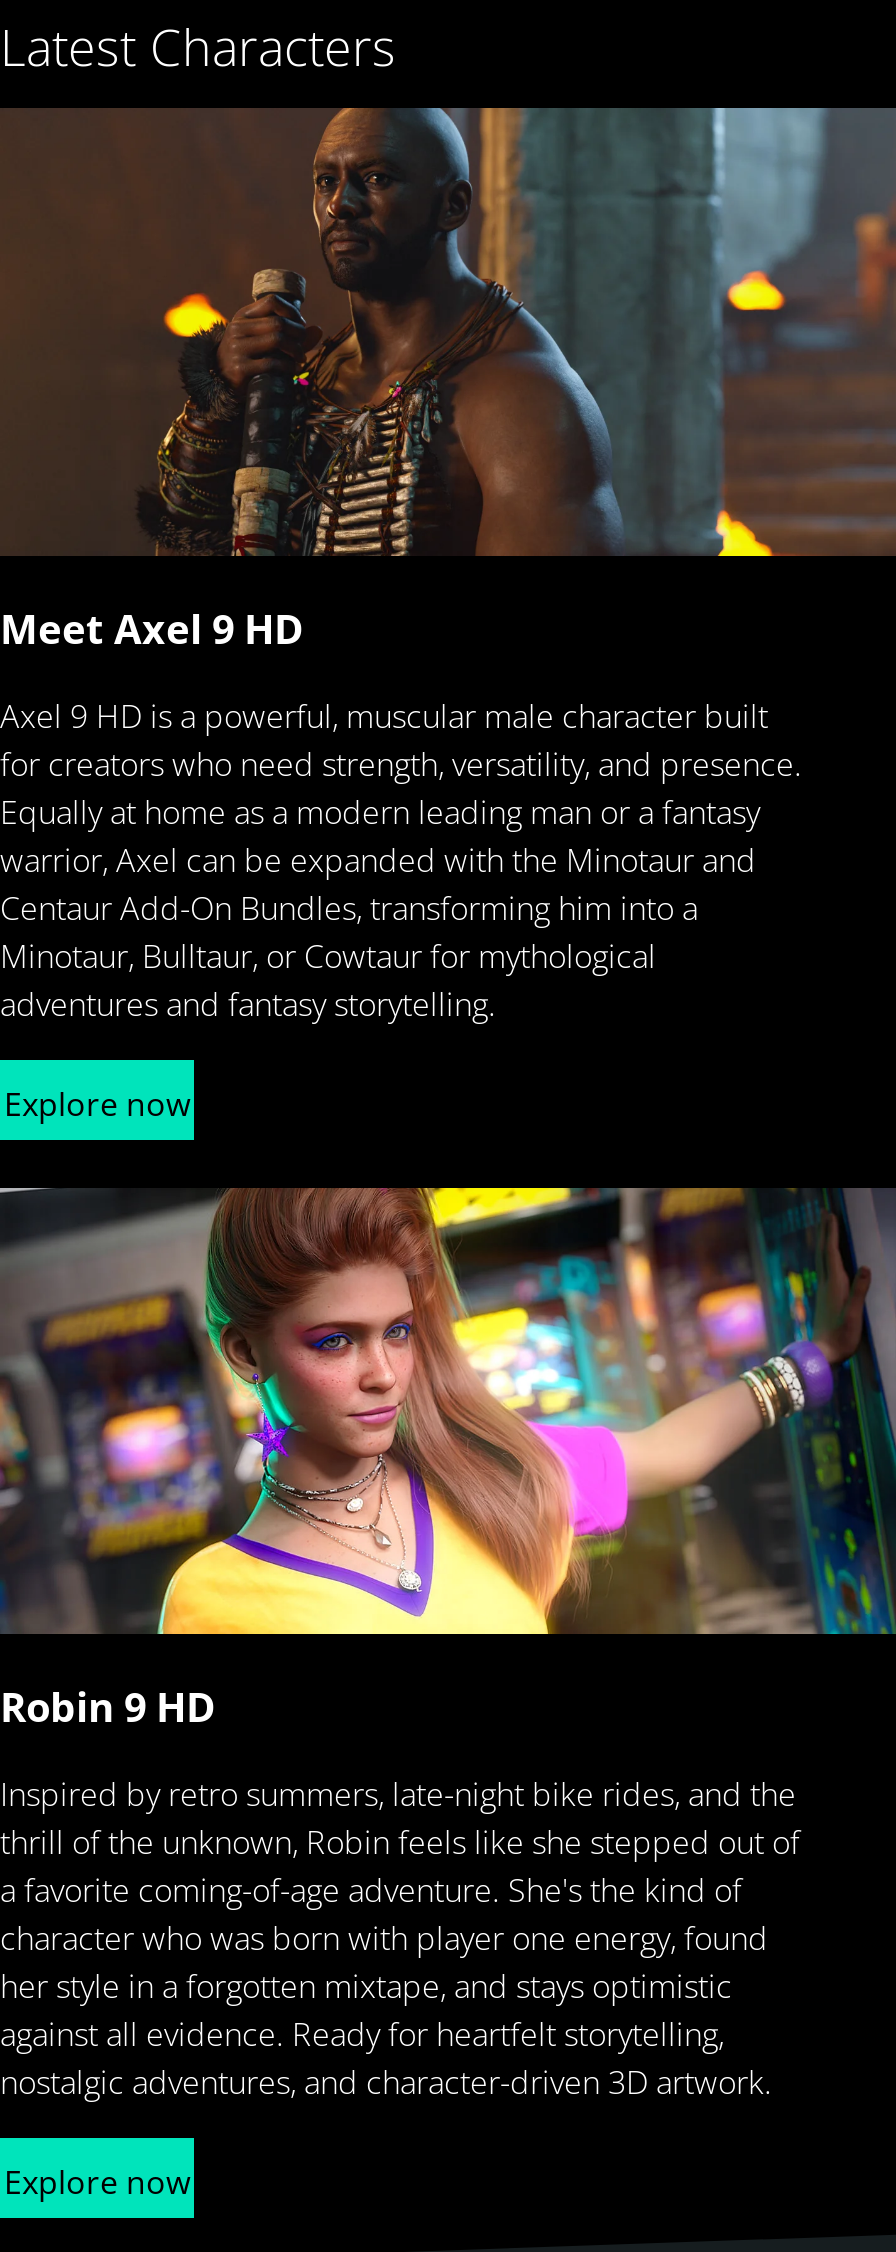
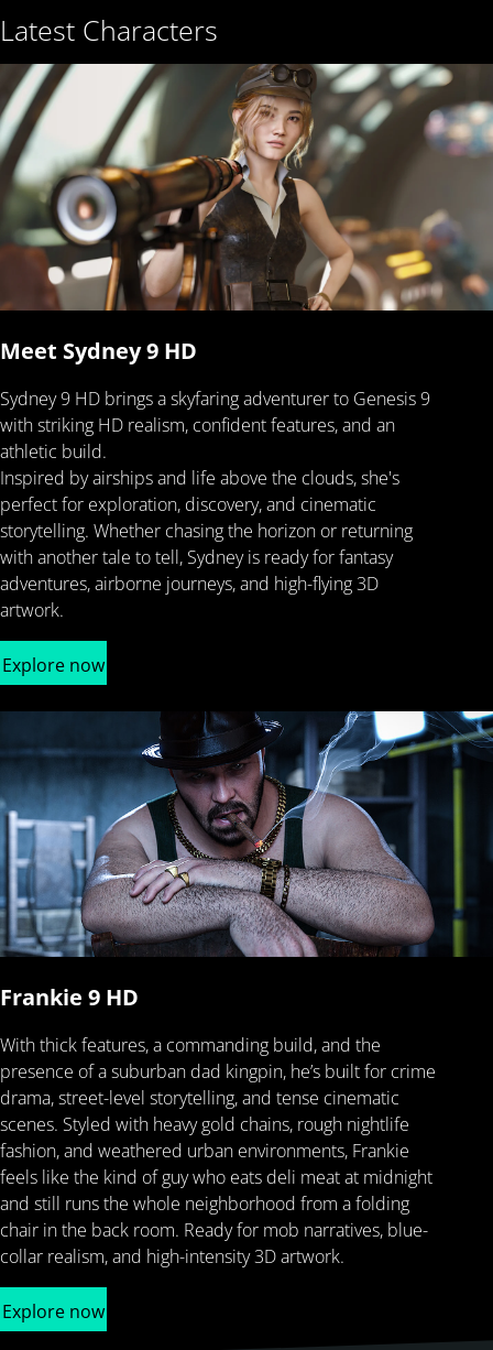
[0,108,890,655] [image] | Meet Axel 9 HD -> [0,63,490,365] [image] | Meet Sydney 9 HD
[0,693,802,1025] Axel 9 HD is a powerful, muscular male character built | for creators who need strength, versatility, and presence. | Equally at home as a modern leading man or a fantasy | warrior, Axel can be expanded with the Minotaur and | Centaur Add-On Bundles, transforming him into a | Minotaur, Bulltaur, or Cowtaur for mythological | adventures and fantasy storytelling. -> [0,386,430,622] Sydney 9 HD brings a skyfaring adventurer to Genesis 9 | with striking HD realism, confident features, and an | athletic build. | Inspired by airships and life above the clouds, she's | perfect for exploration, discovery, and cinematic | storytelling. Whether chasing the horizon or returning | with another tale to tell, Sydney is ready for fantasy | adventures, airborne journeys, and high-flying 3D | artwork.
[0,1186,890,1735] [image] | Robin 9 HD -> [0,710,490,1012] [image] | Frankie 9 HD
[0,1773,800,2105] Inspired by retro summers, late-night bike rides, and the | thrill of the unknown, Robin feels like she stepped out of | a favorite coming-of-age adventure. She's the kind of | character who was born with player one energy, found | her style in a forgotten mixtape, and stays optimistic | against all evidence. Ready for heartfelt storytelling, | nostalgic adventures, and character-driven 3D artwork. -> [0,1033,436,1269] With thick features, a commanding build, and the | presence of a suburban dad kingpin, he’s built for crime | drama, street-level storytelling, and tense cinematic | scenes. Styled with heavy gold chains, rough nightlife | fashion, and weathered urban environments, Frankie | feels like the kind of guy who eats deli meat at midnight | and still runs the whole neighborhood from a folding | chair in the back room. Ready for mob narratives, blue- | collar realism, and high-intensity 3D artwork.

